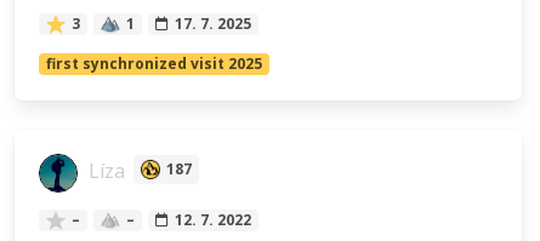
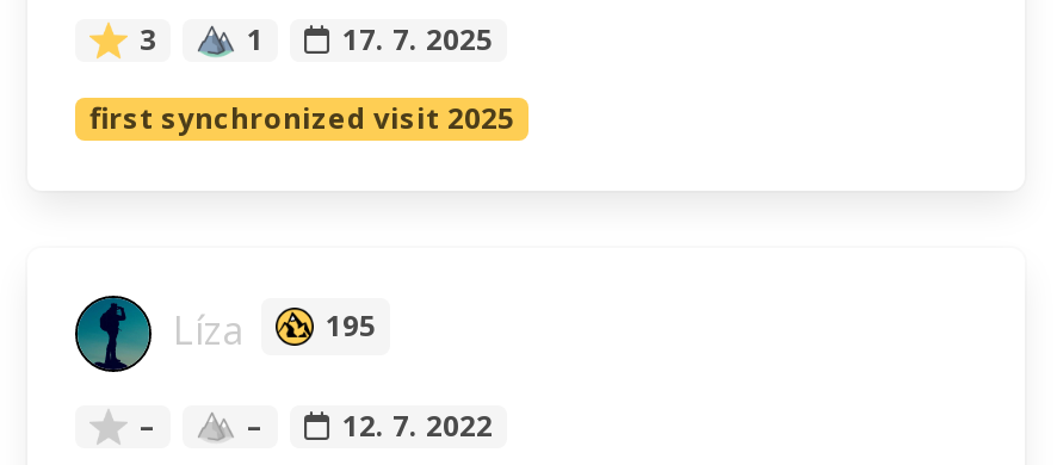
[84,158,192,185] Líza 187 -> [163,305,376,357] Líza 195

